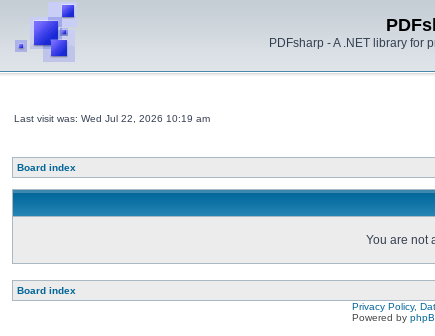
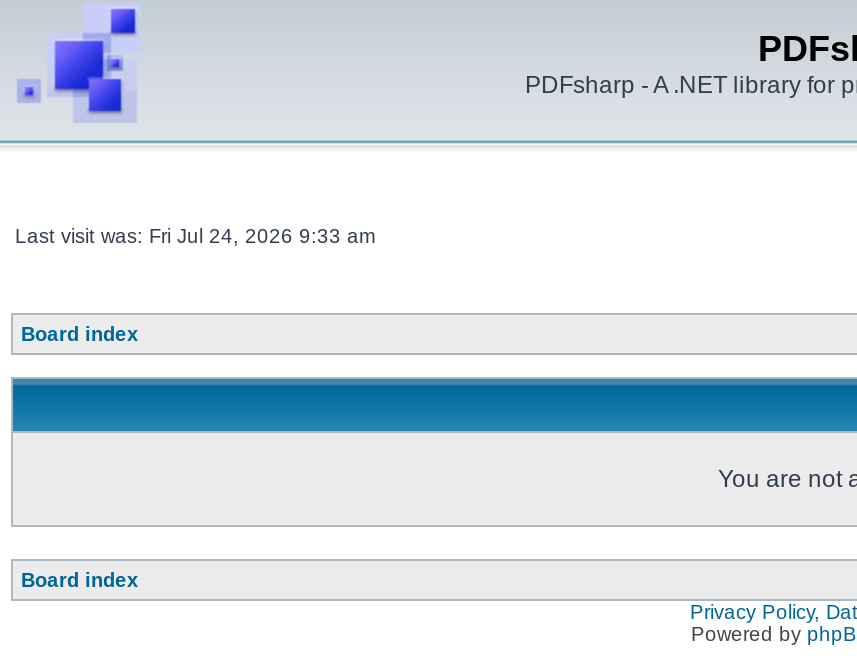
[14,113,210,124] Last visit was: Wed Jul 22, 2026 10:19 am -> [15,225,375,247] Last visit was: Fri Jul 24, 2026 9:33 am

